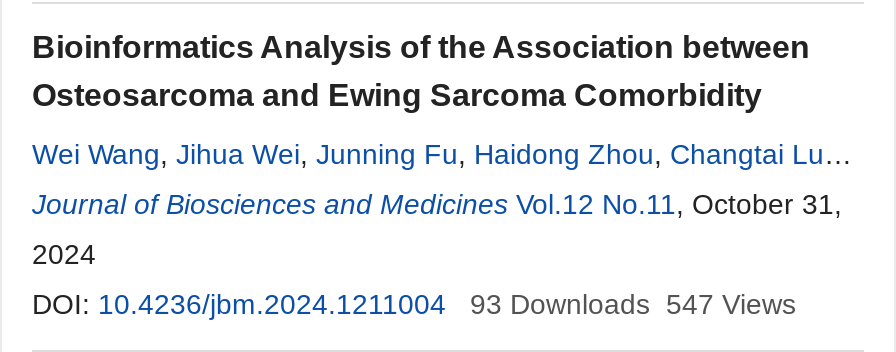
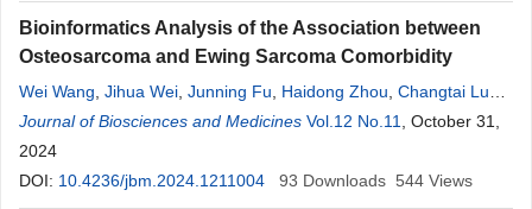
[470,288,796,320] 93 Downloads 547 Views -> [279,171,473,190] 93 Downloads 544 Views

